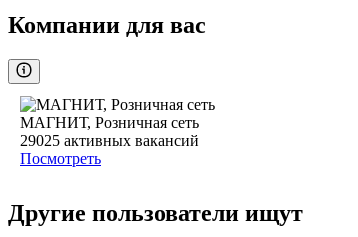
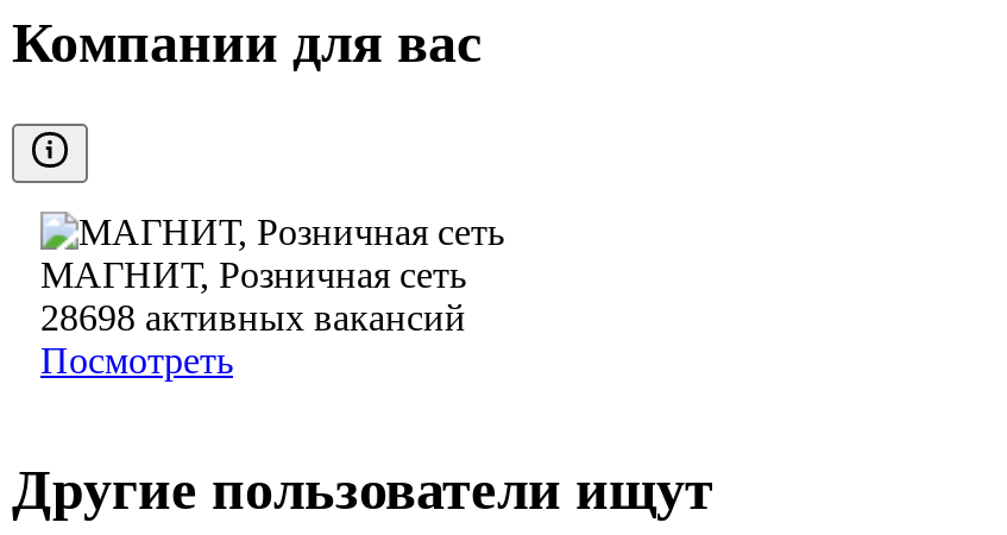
[20,132,199,149] 29025 активных вакансий -> [40,298,466,338] 28698 активных вакансий

